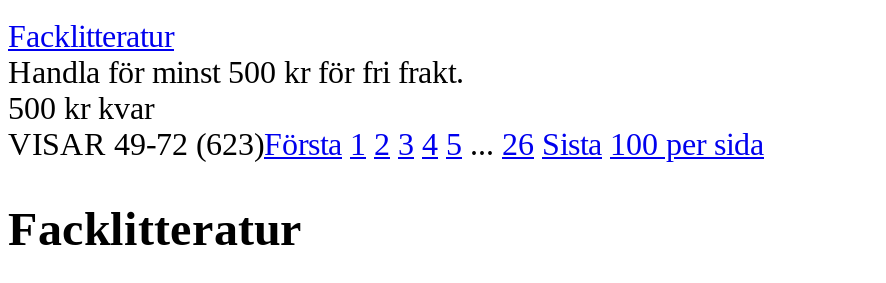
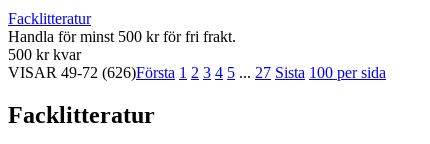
[8,127,764,161] VISAR 49-72 (623)Första 1 2 3 4 5... 26 Sista 100 per sida -> [8,64,386,81] VISAR 49-72 (626)Första 1 2 3 4 5... 27 Sista 100 per sida

